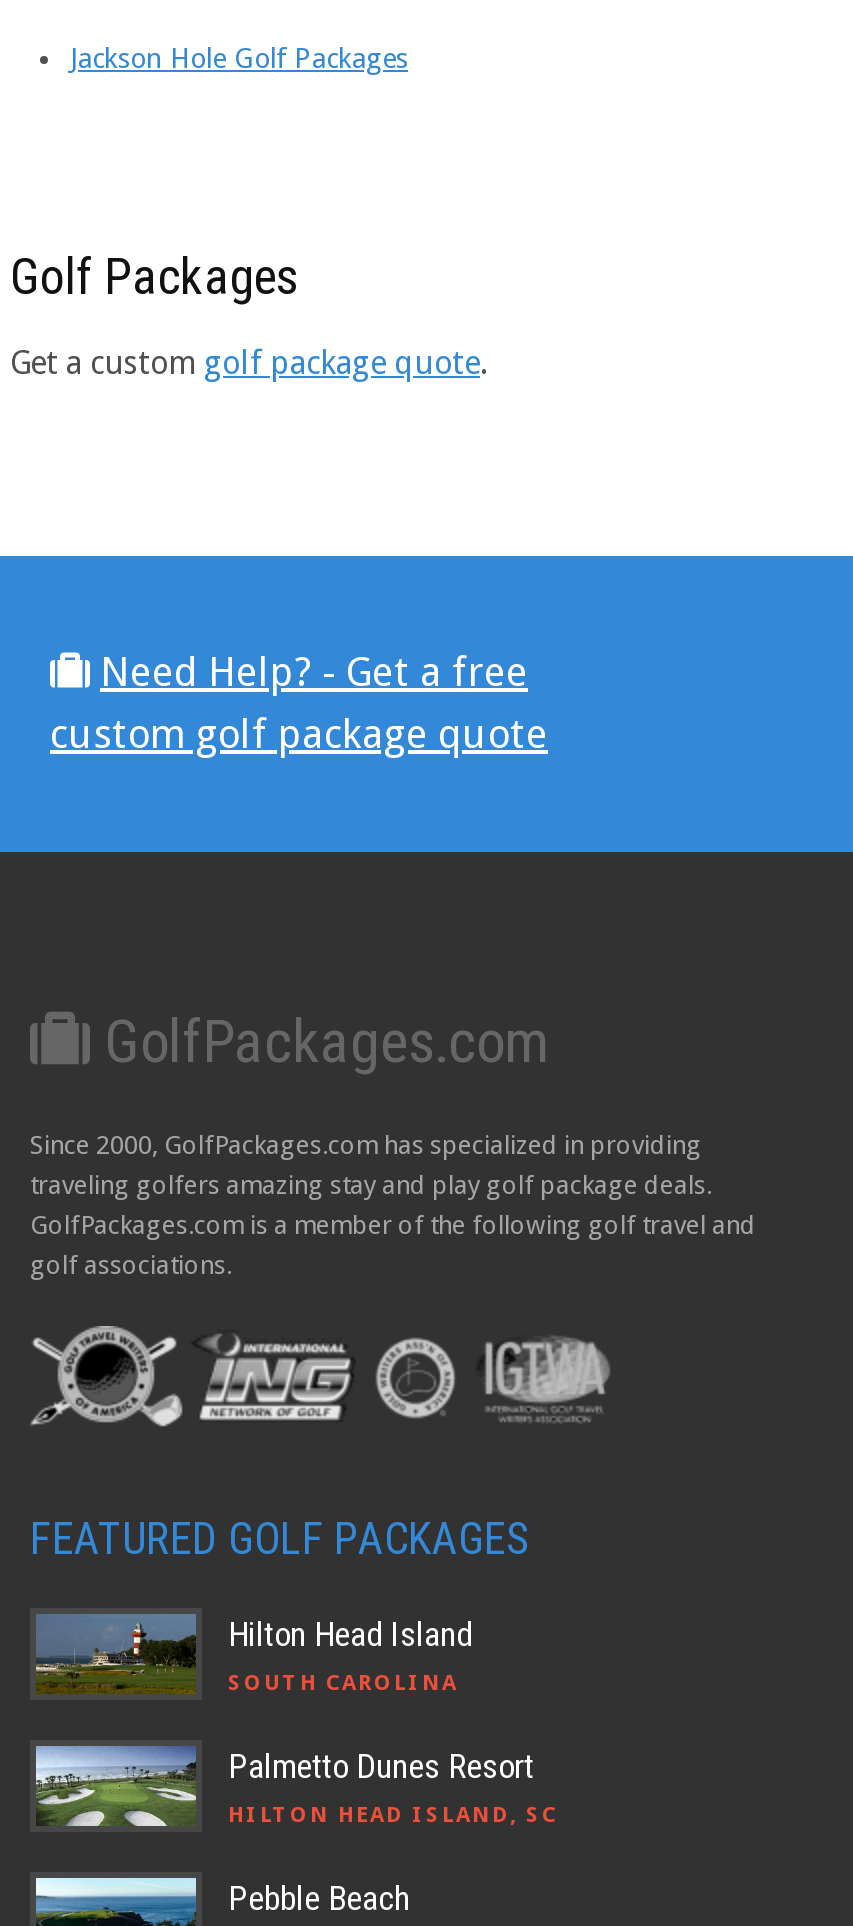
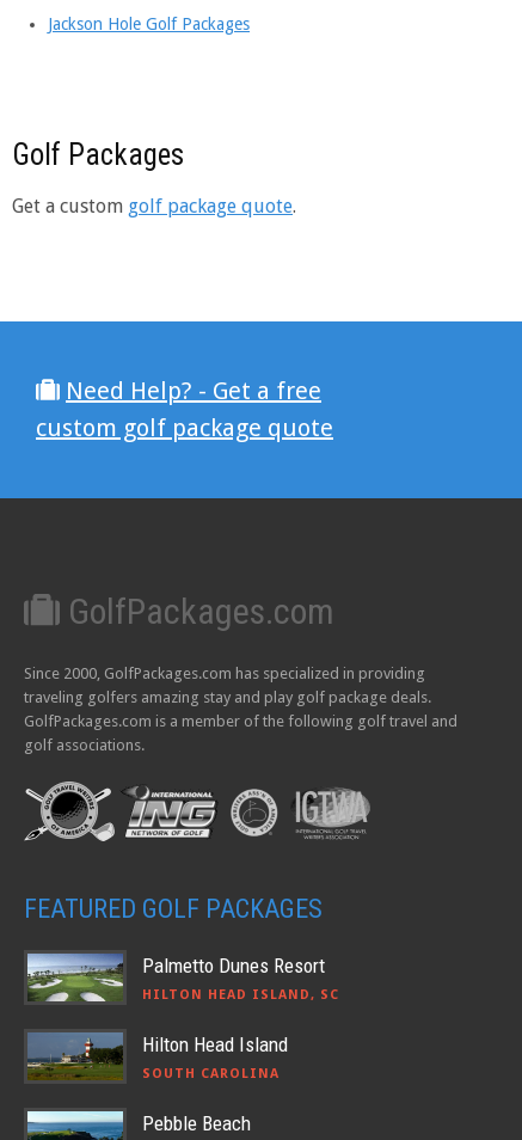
moved [36,1613,472,1695] -> [27,1032,288,1081]: [image] | Hilton Head Island | SOUTH CAROLINA
moved [32,1744,558,1828] -> [25,952,339,1003]: [image] | Palmetto Dunes Resort | HILTON HEAD ISLAND, SC

